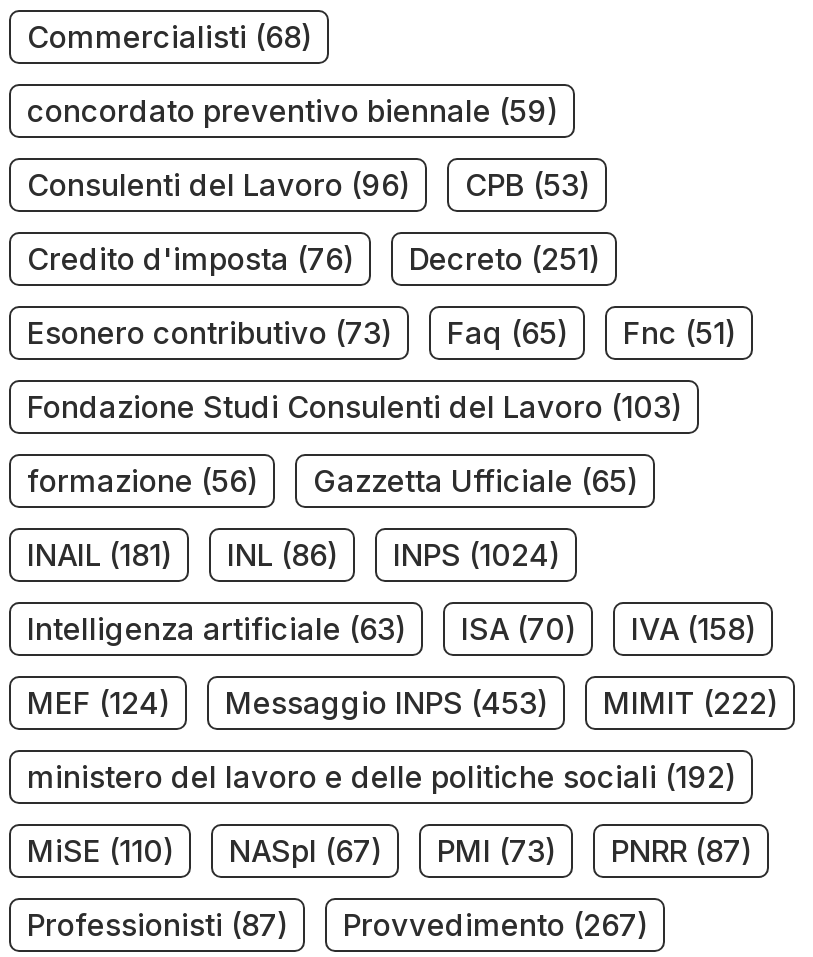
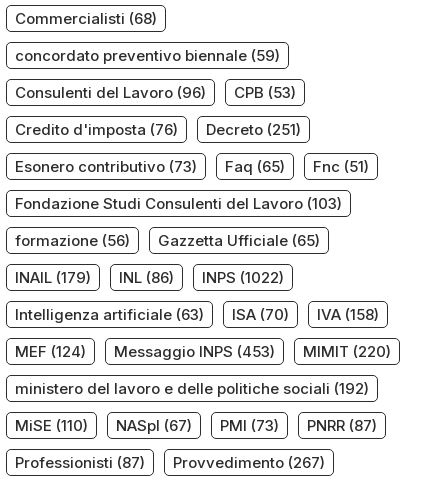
[27,537,171,575] INAIL (181) -> [15,268,91,287] INAIL (179)
[393,537,559,575] INPS (1024) -> [202,268,284,287] INPS (1022)
[27,685,777,723] MEF (124) Messaggio INPS (453) MIMIT (222) -> [15,342,391,361] MEF (124) Messaggio INPS (453) MIMIT (220)

